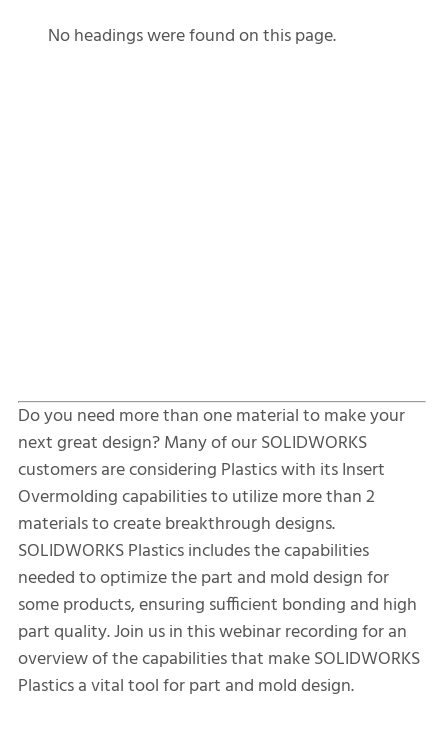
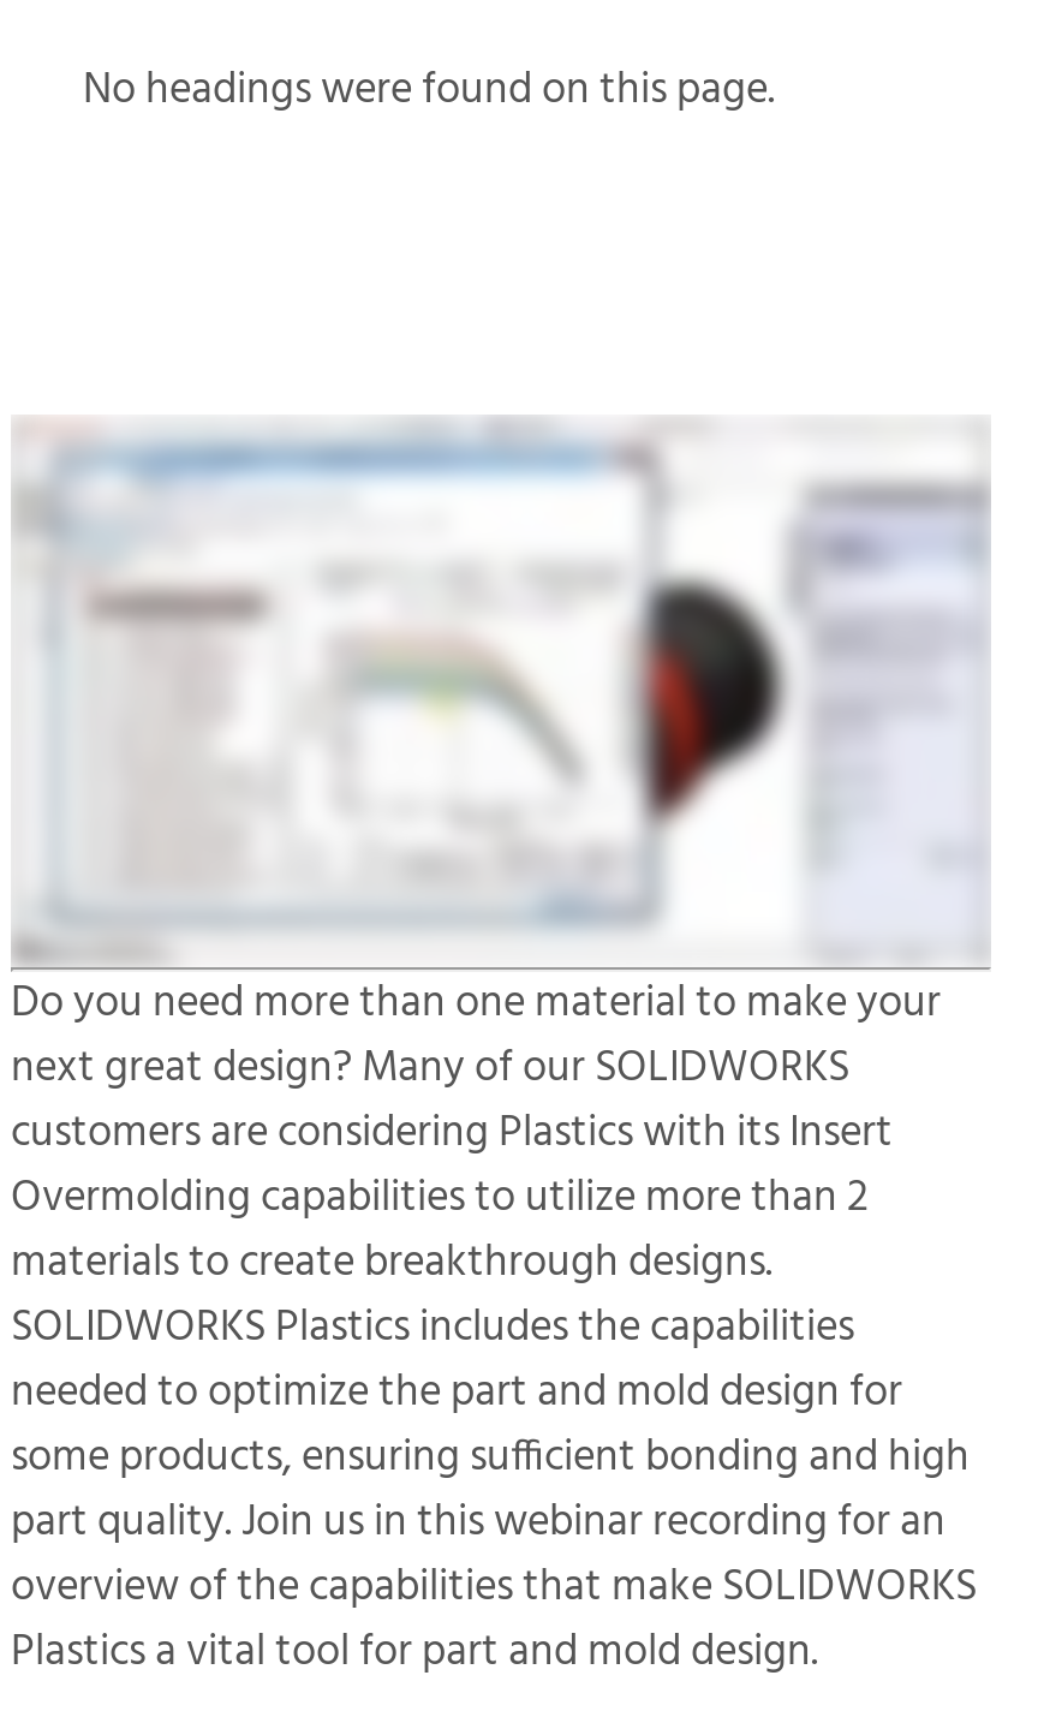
none -> [11,415,991,962] [image]

